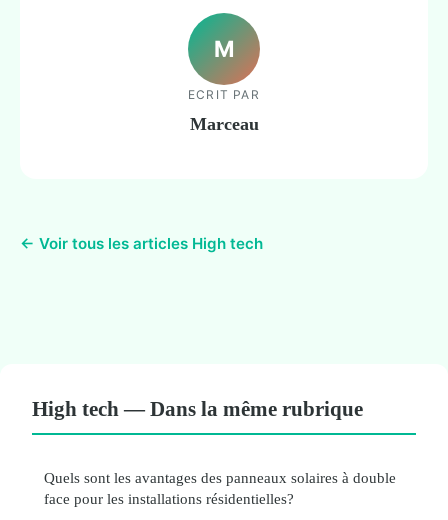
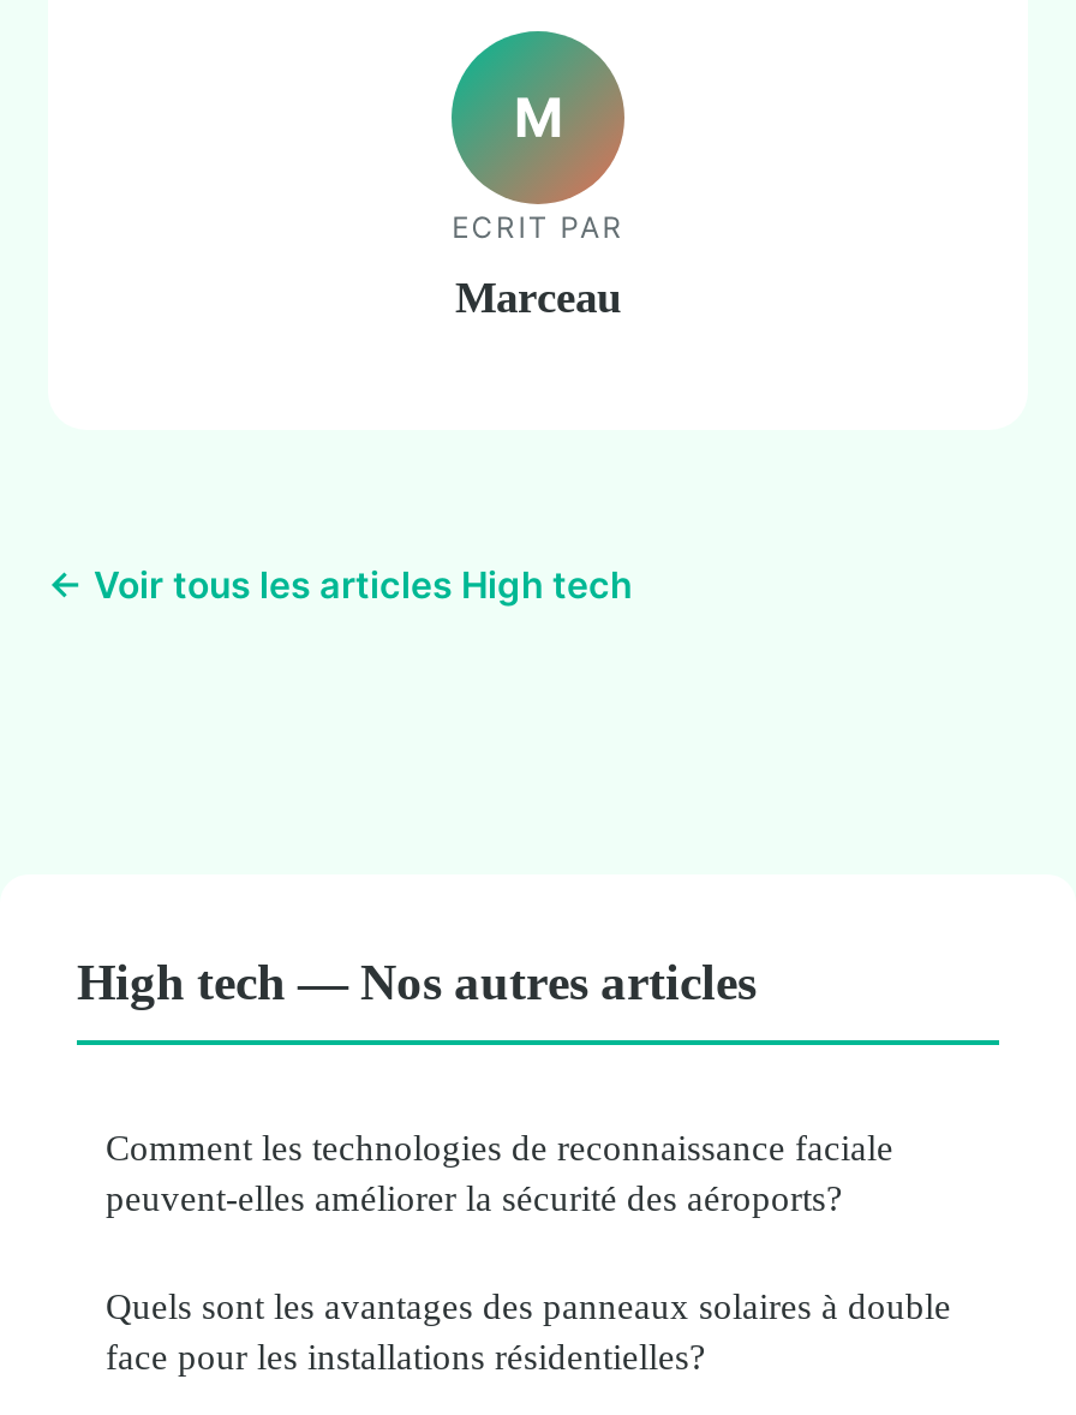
[32,397,363,420] High tech — Dans la même rubrique -> [77,953,893,1218] High tech — Nos autres articles | Comment les technologies de reconnaissance faciale | peuvent-elles améliorer la sécurité des aéroports?

